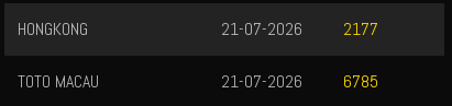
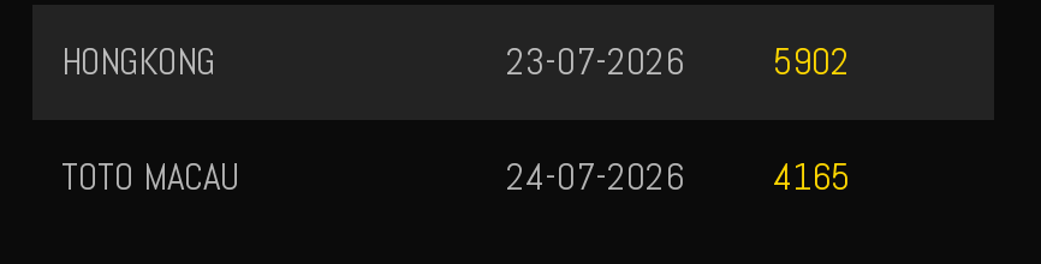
[221,18,302,40] 21-07-2026 -> [506,37,684,85] 23-07-2026
[343,19,378,40] 2177 -> [773,38,850,86] 5902
[221,70,302,92] 21-07-2026 -> [506,152,684,200] 24-07-2026
[343,71,378,93] 6785 -> [773,154,850,202] 4165

